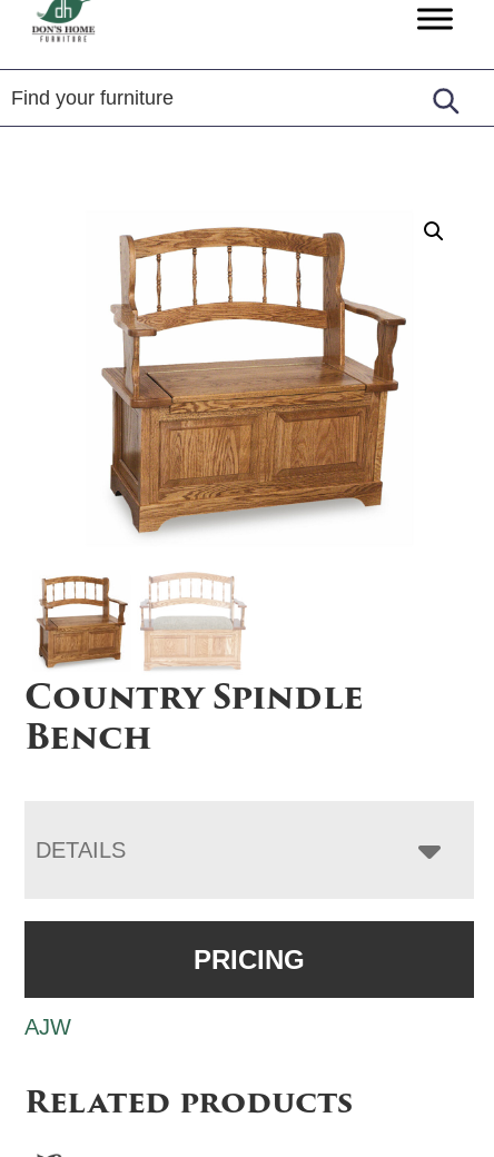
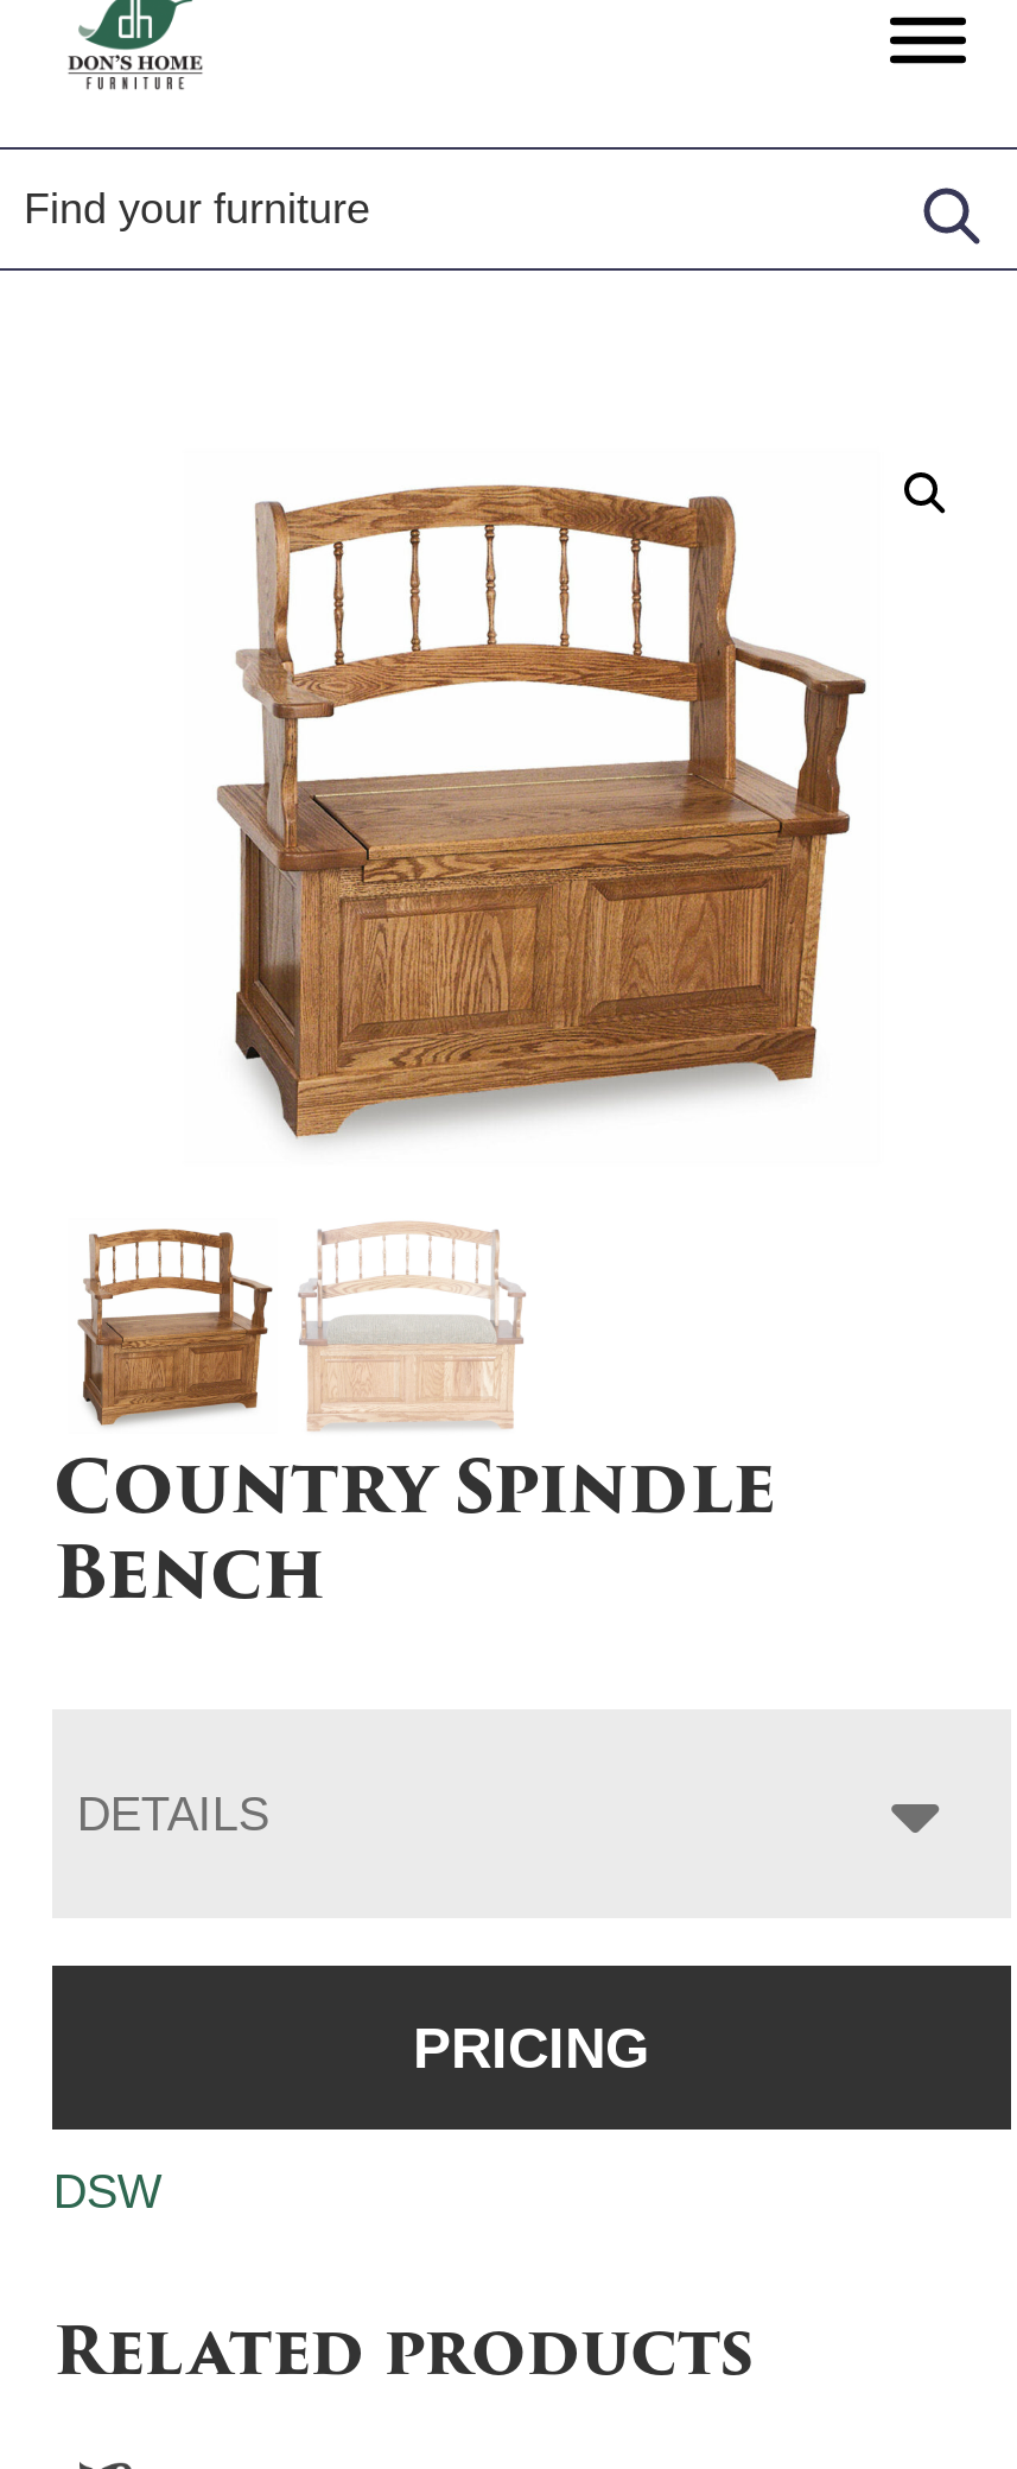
[25,1014,72,1039] AJW -> [53,2164,162,2216] DSW

